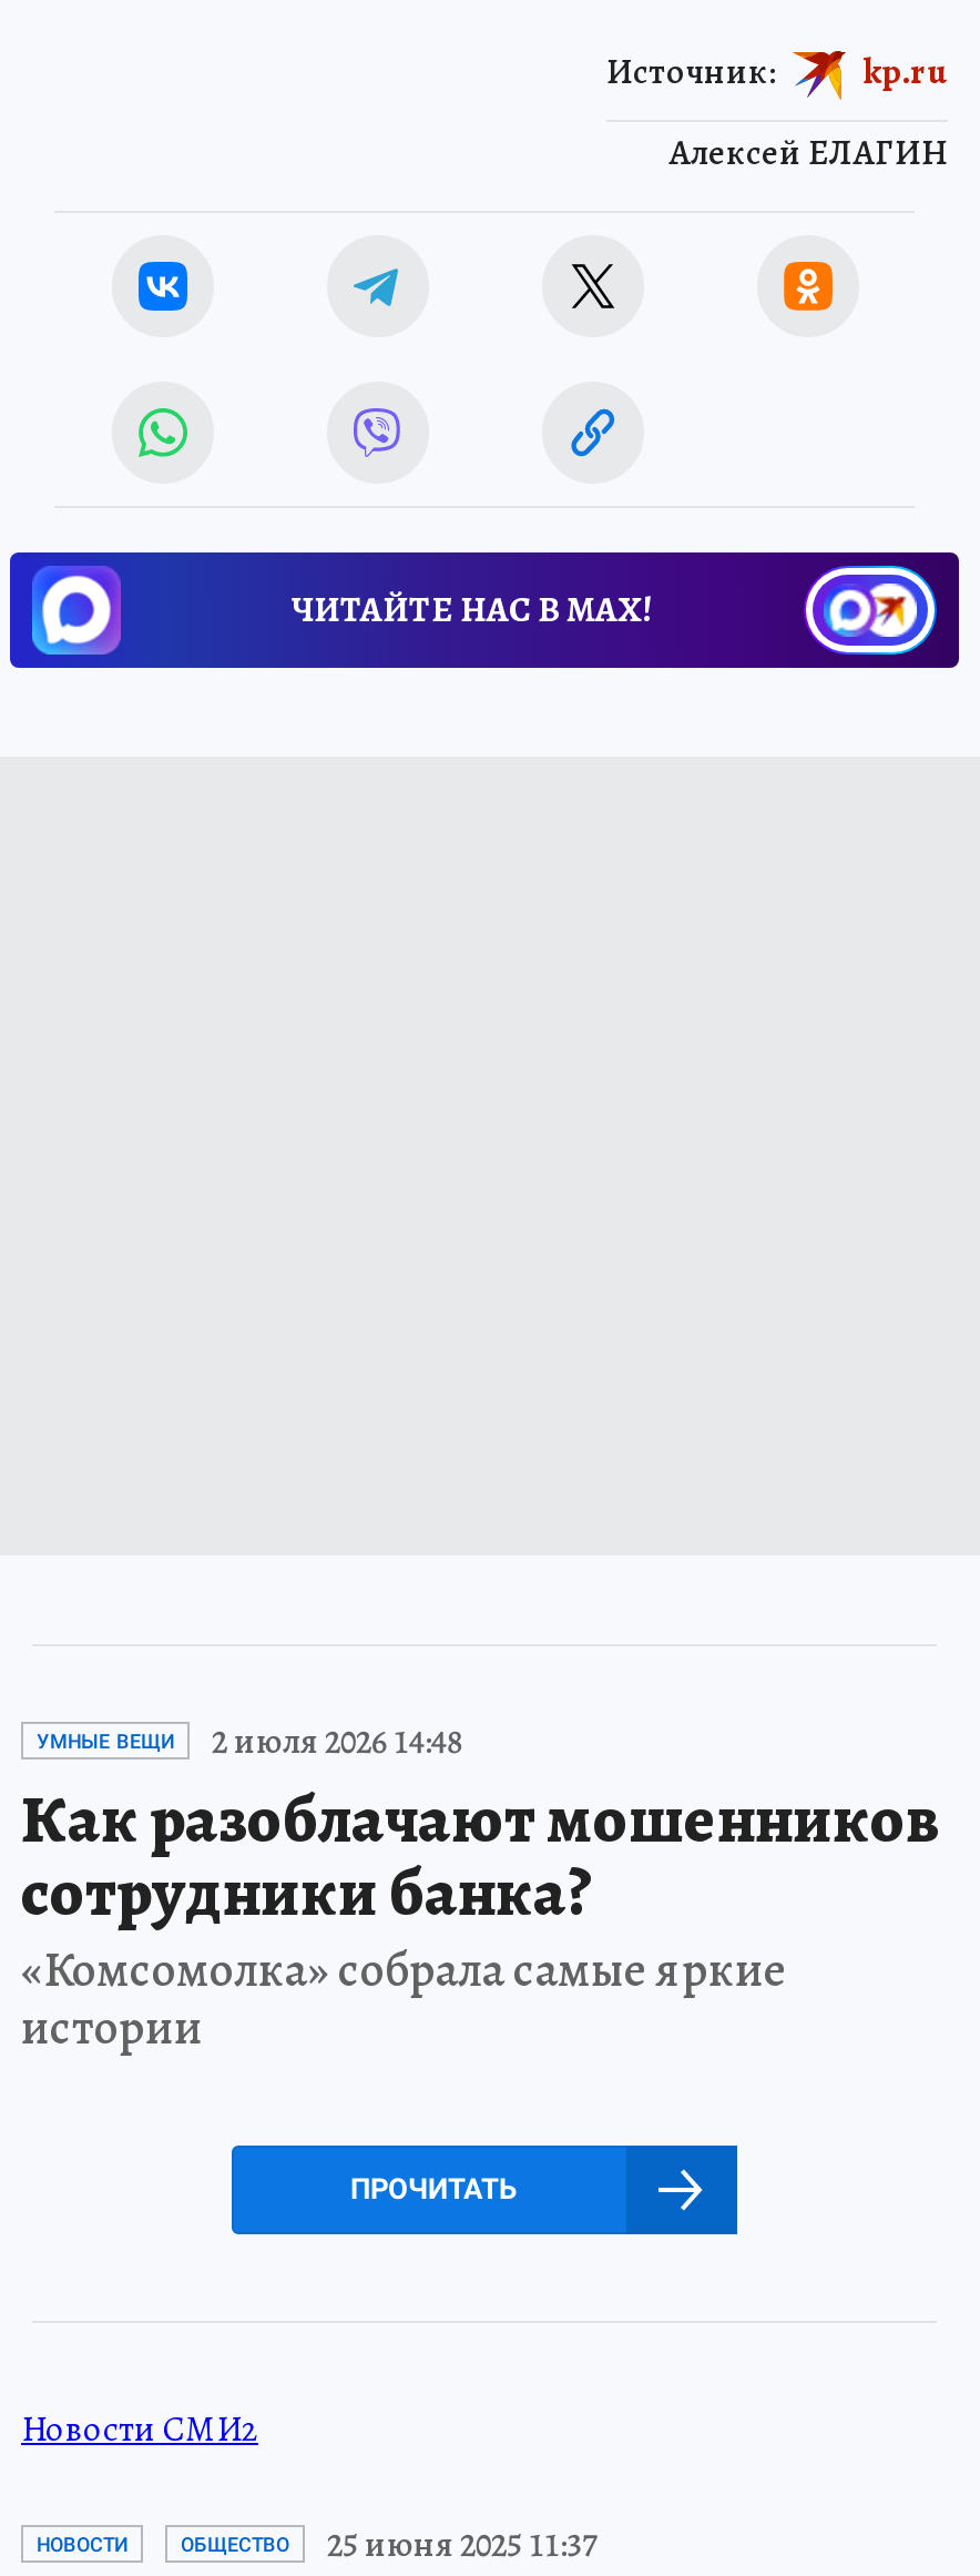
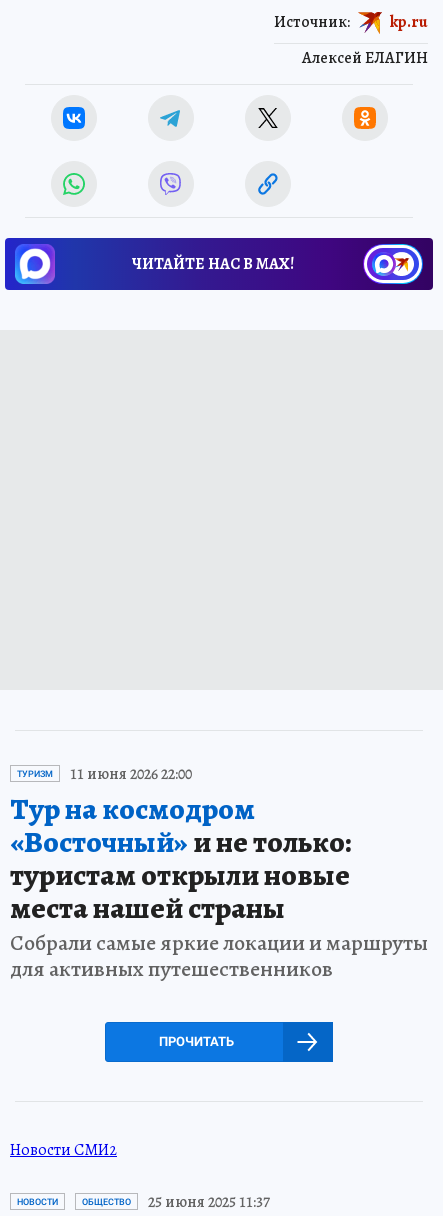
[21,1717,941,2061] УМНЫЕ ВЕЩИ | 2 июля 2026 14:48 | Как разоблачают мошенников | сотрудники банка? | «Комсомолка» собрала самые яркие | истории -> [10,763,428,984] ТУРИЗМ | 11 июня 2026 22:00 | Тур на космодром | «Восточный»и не только: | туристам открыли новые | места нашей страны | Собрали самые яркие локации и маршруты | для активных путешественников

